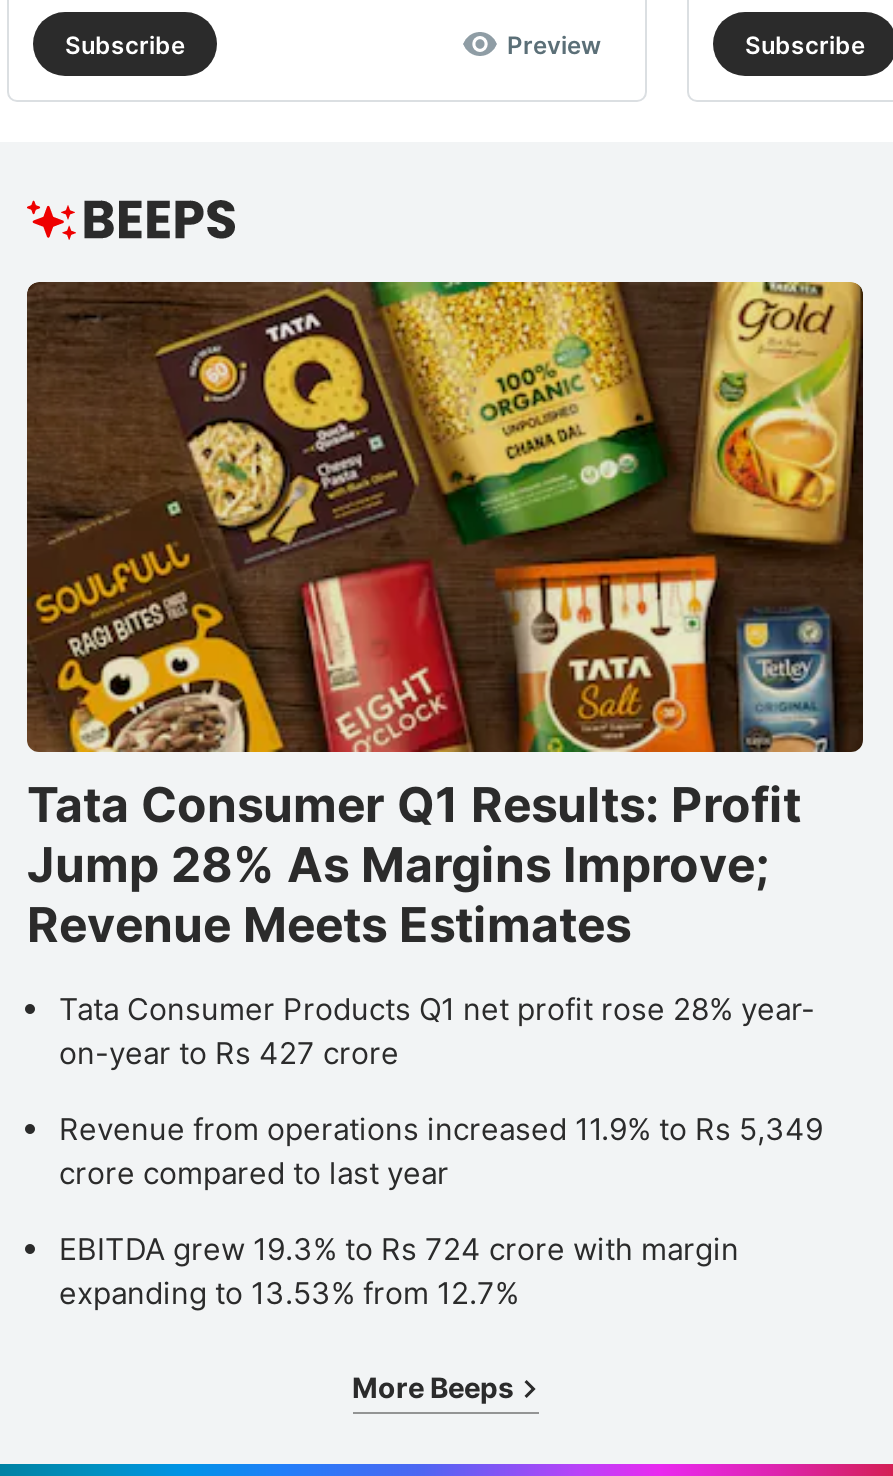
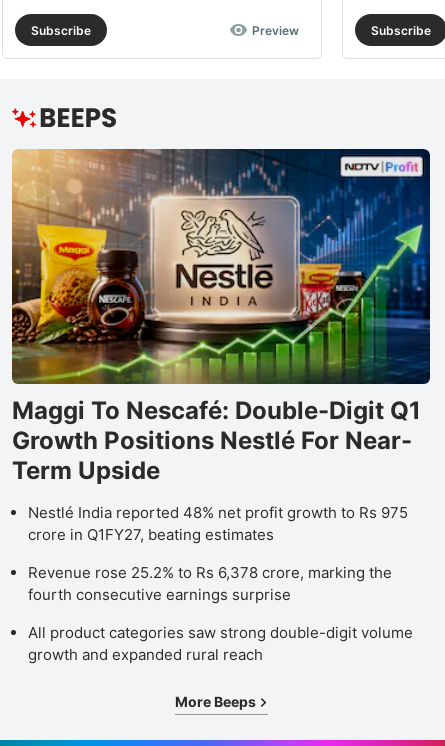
[25,280,865,954] [image] | Tata Consumer Q1 Results: Profit | Jump 28% As Margins Improve; | Revenue Meets Estimates -> [11,148,431,485] [image] | Maggi To Nescafé: Double-Digit Q1 | Growth Positions Nestlé For Near- | Term Upside
[59,990,815,1072] Tata Consumer Products Q1 net profit rose 28% year- | on-year to Rs 427 crore -> [28,503,408,544] Nestlé India reported 48% net profit growth to Rs 975 | crore in Q1FY27, beating estimates
[59,1110,823,1192] Revenue from operations increased 11.9% to Rs 5,349 | crore compared to last year -> [28,563,392,604] Revenue rose 25.2% to Rs 6,378 crore, marking the | fourth consecutive earnings surprise
[59,1230,739,1312] EBITDA grew 19.3% to Rs 724 crore with margin | expanding to 13.53% from 12.7% -> [28,623,413,664] All product categories saw strong double-digit volume | growth and expanded rural reach

